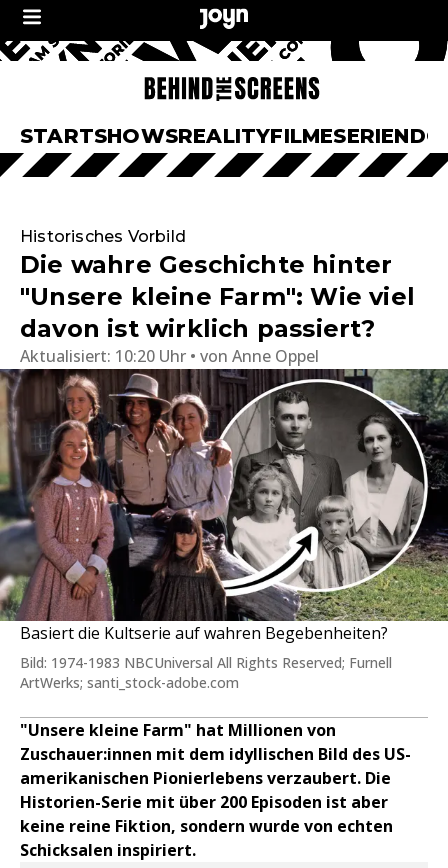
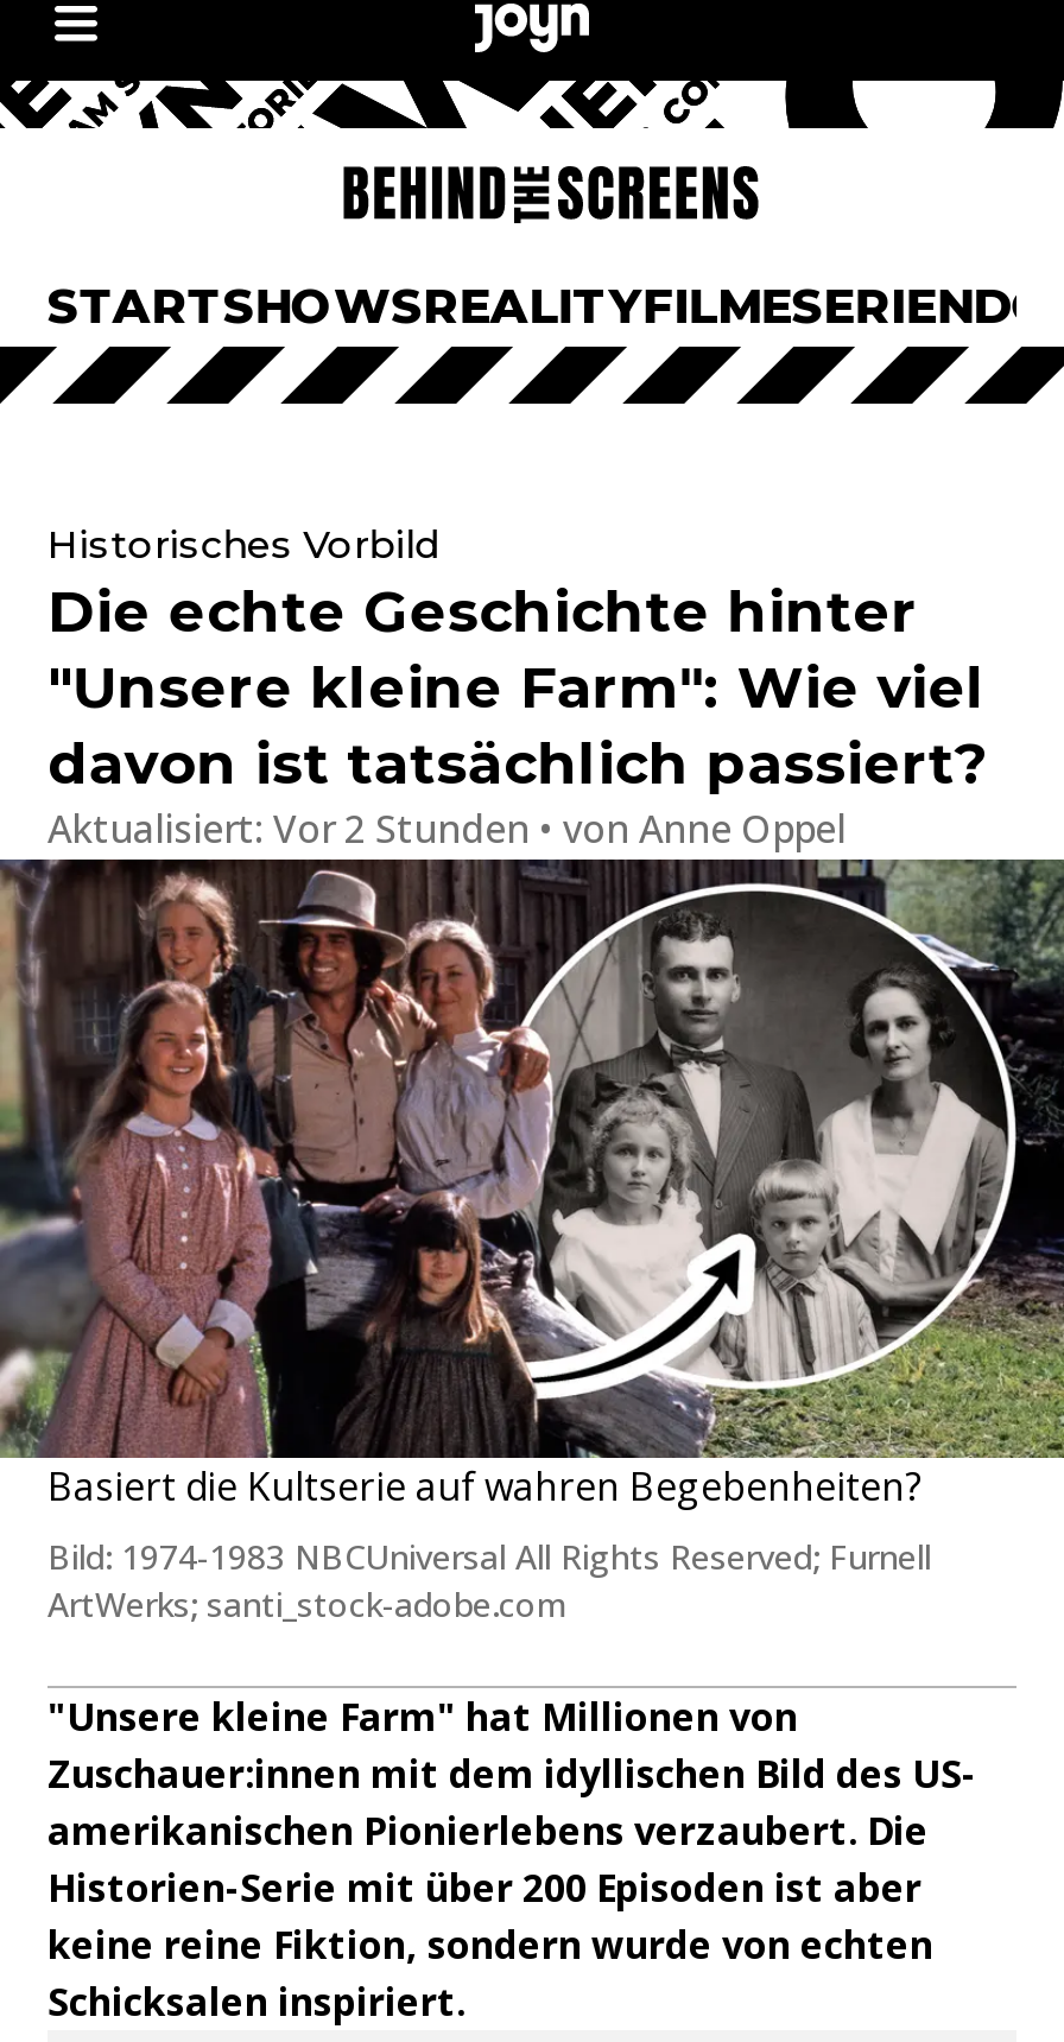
[20,250,392,279] Die wahre Geschichte hinter -> [47,577,918,646] Die echte Geschichte hinter
[20,314,376,367] davon ist wirklich passiert? | Aktualisiert: 10:20 Uhr -> [47,729,988,855] davon ist tatsächlich passiert? | Aktualisiert: Vor 2 Stunden

